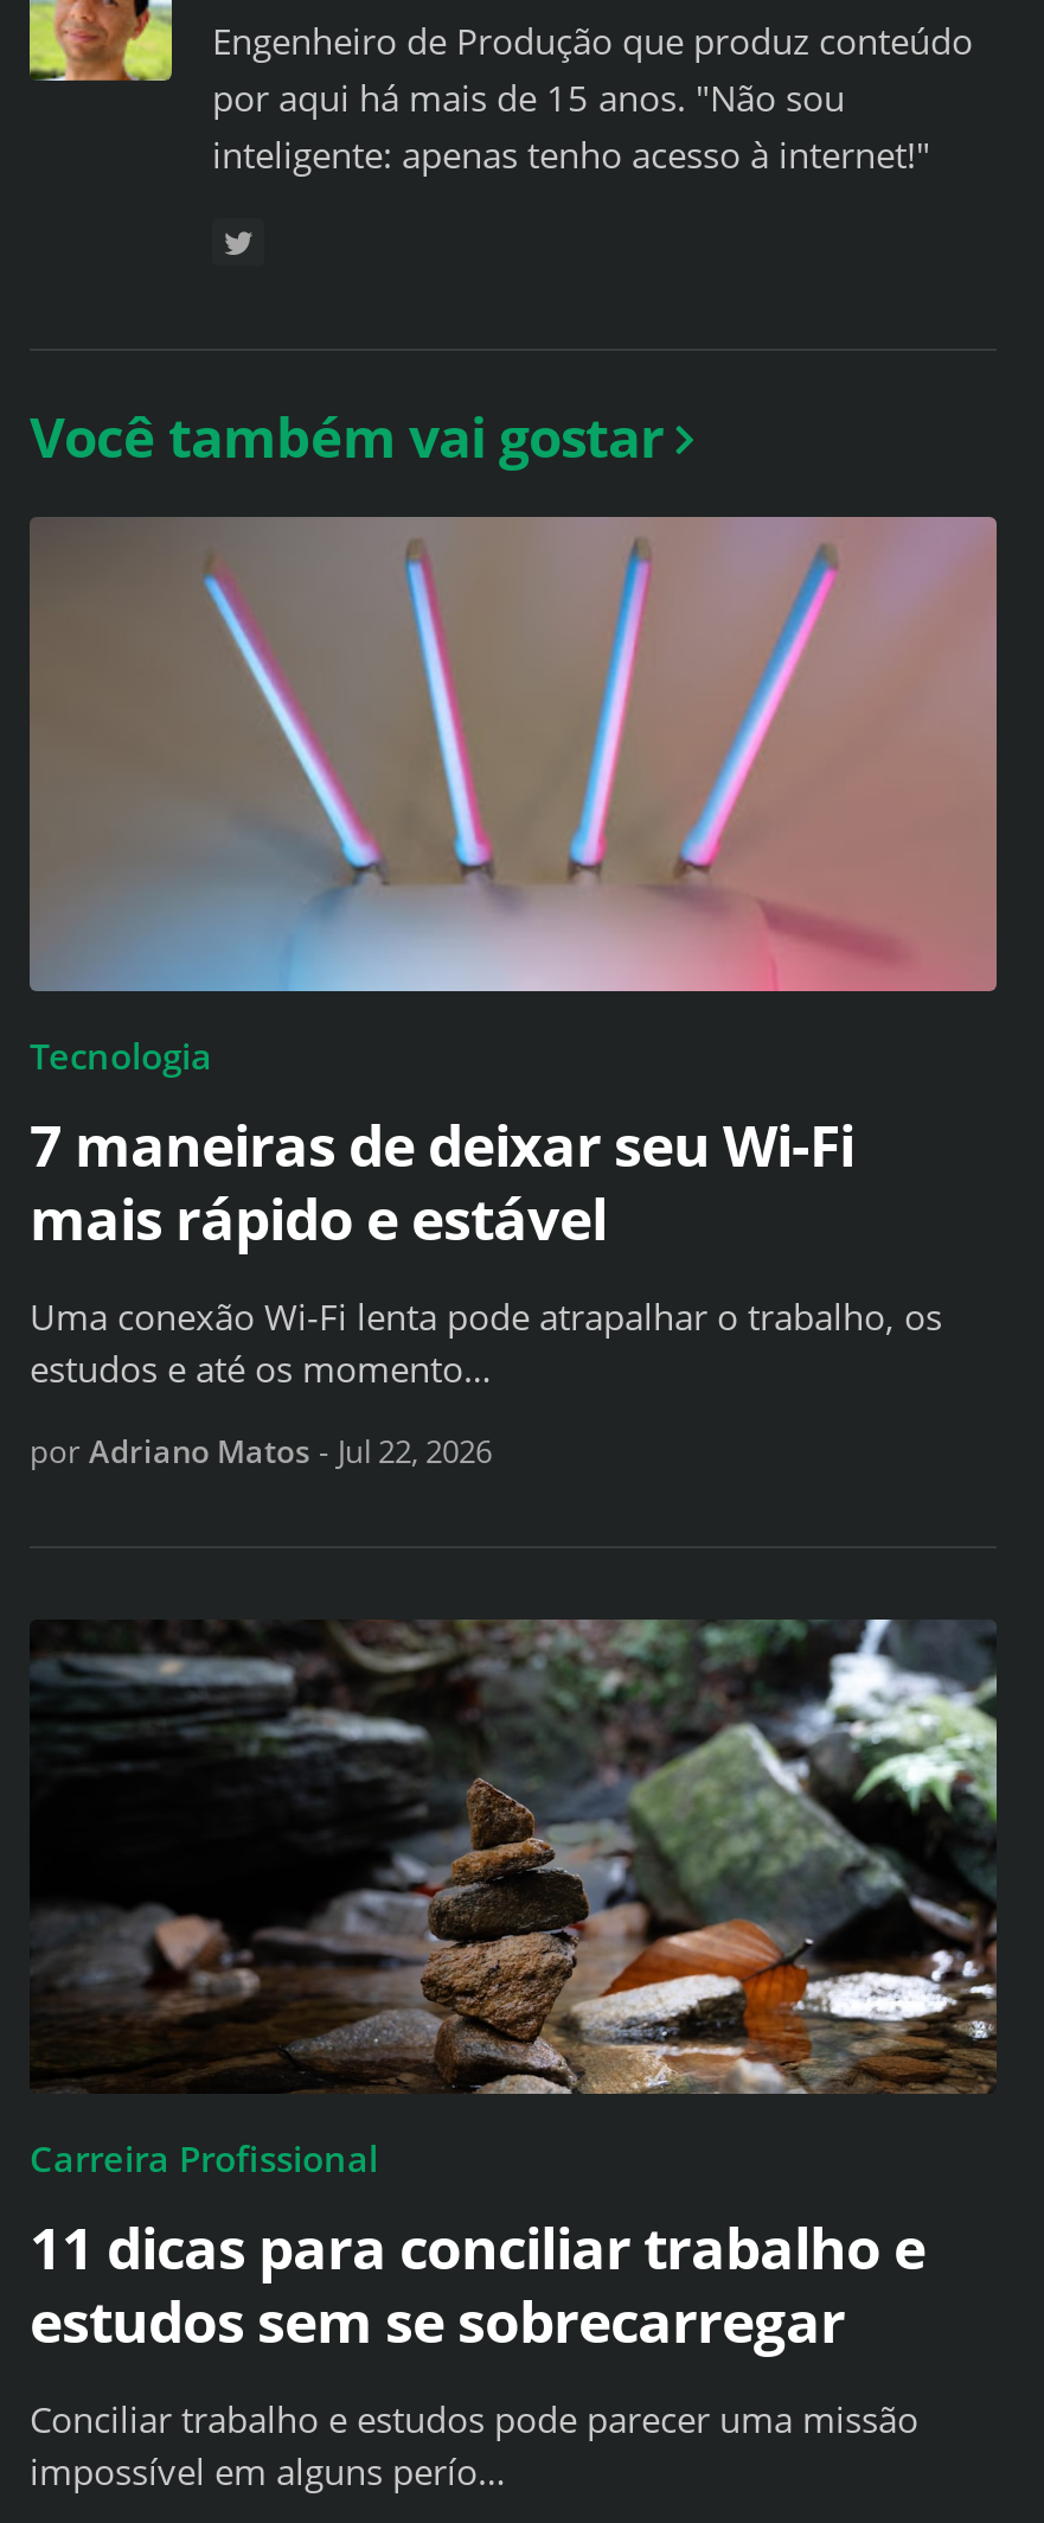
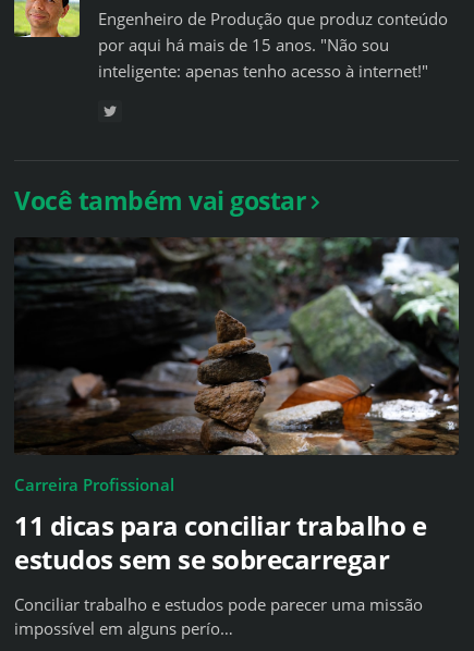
[30,515,999,1473] [image] | Tecnologia | 7 maneiras de deixar seu Wi-Fi | mais rápido e estável | Uma conexão Wi-Fi lenta pode atrapalhar o trabalho, os | estudos e até os momento… | por Adriano Matos - Jul 22, 2026 -> none

